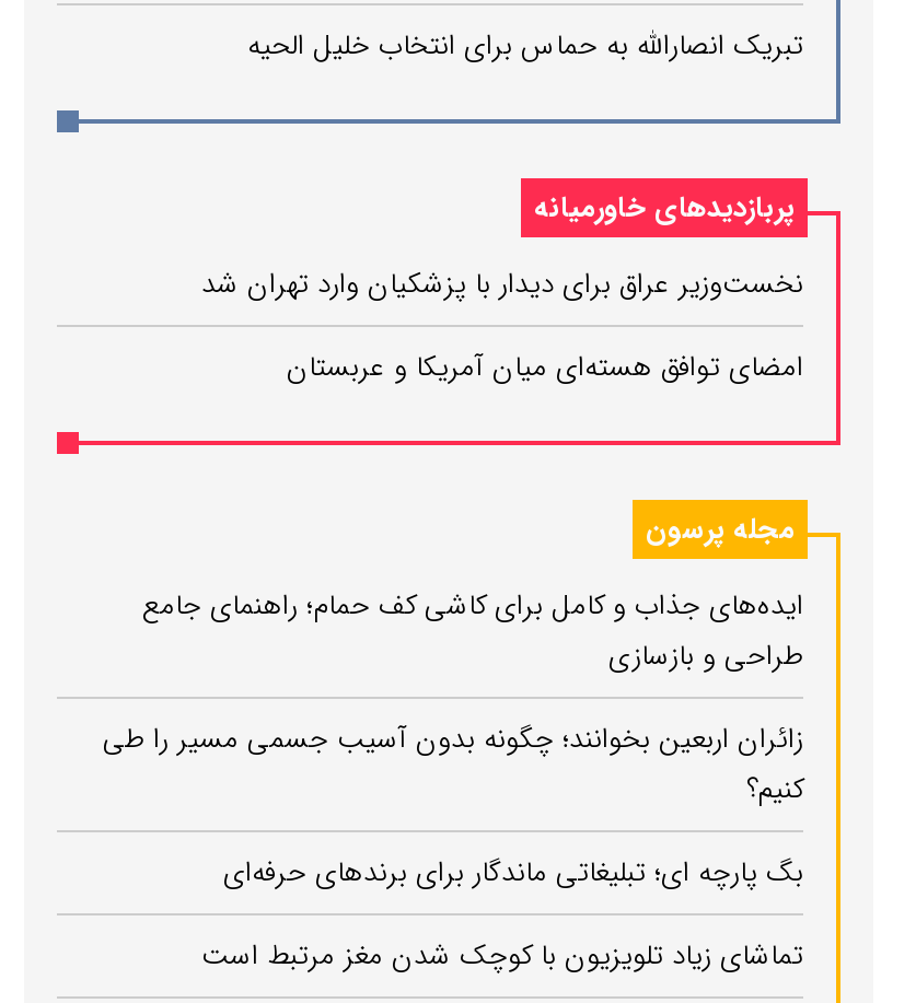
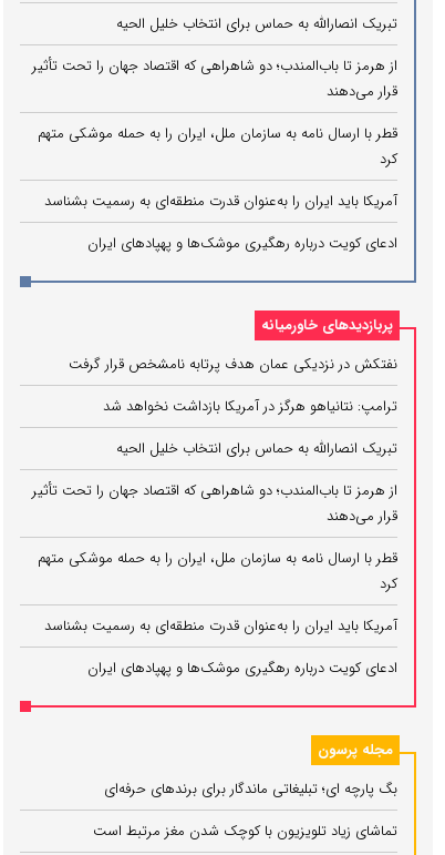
none -> [32,54,397,255] از هرمز تا باب‌المندب؛ دو شاهراهی که اقتصاد جهان را تحت تأثیر | قرار می‌دهند | قطر با ارسال نامه به سازمان ملل، ایران را به حمله موشکی متهم | کرد | آمریکا باید ایران را به‌عنوان قدرت منطقه‌ای به رسمیت بشناسد | ادعای کویت درباره رهگیری موشک‌ها و پهپادهای ایران
[201,261,803,390] نخست‌وزیر عراق برای دیدار با پزشکیان وارد تهران شد | امضای توافق هسته‌ای میان آمریکا و عربستان -> [32,353,397,680] نفتکش در نزدیکی عمان هدف پرتابه نامشخص قرار گرفت | ترامپ: نتانیاهو هرگز در آمریکا بازداشت نخواهد شد | تبریک انصارالله به حماس برای انتخاب خلیل الحیه | از هرمز تا باب‌المندب؛ دو شاهراهی که اقتصاد جهان را تحت تأثیر | قرار می‌دهند | قطر با ارسال نامه به سازمان ملل، ایران را به حمله موشکی متهم | کرد | آمریکا باید ایران را به‌عنوان قدرت منطقه‌ای به رسمیت بشناسد | ادعای کویت درباره رهگیری موشک‌ها و پهپادهای ایران
moved [646,506,795,552] -> [318,739,393,762]: مجله پرسون
[103,583,803,813] ایده‌های جذاب و کامل برای کاشی کف حمام؛ راهنمای جامع | طراحی و بازسازی | زائران اربعین بخوانند؛ چگونه بدون آسیب جسمی مسیر را طی | کنیم؟ -> none

